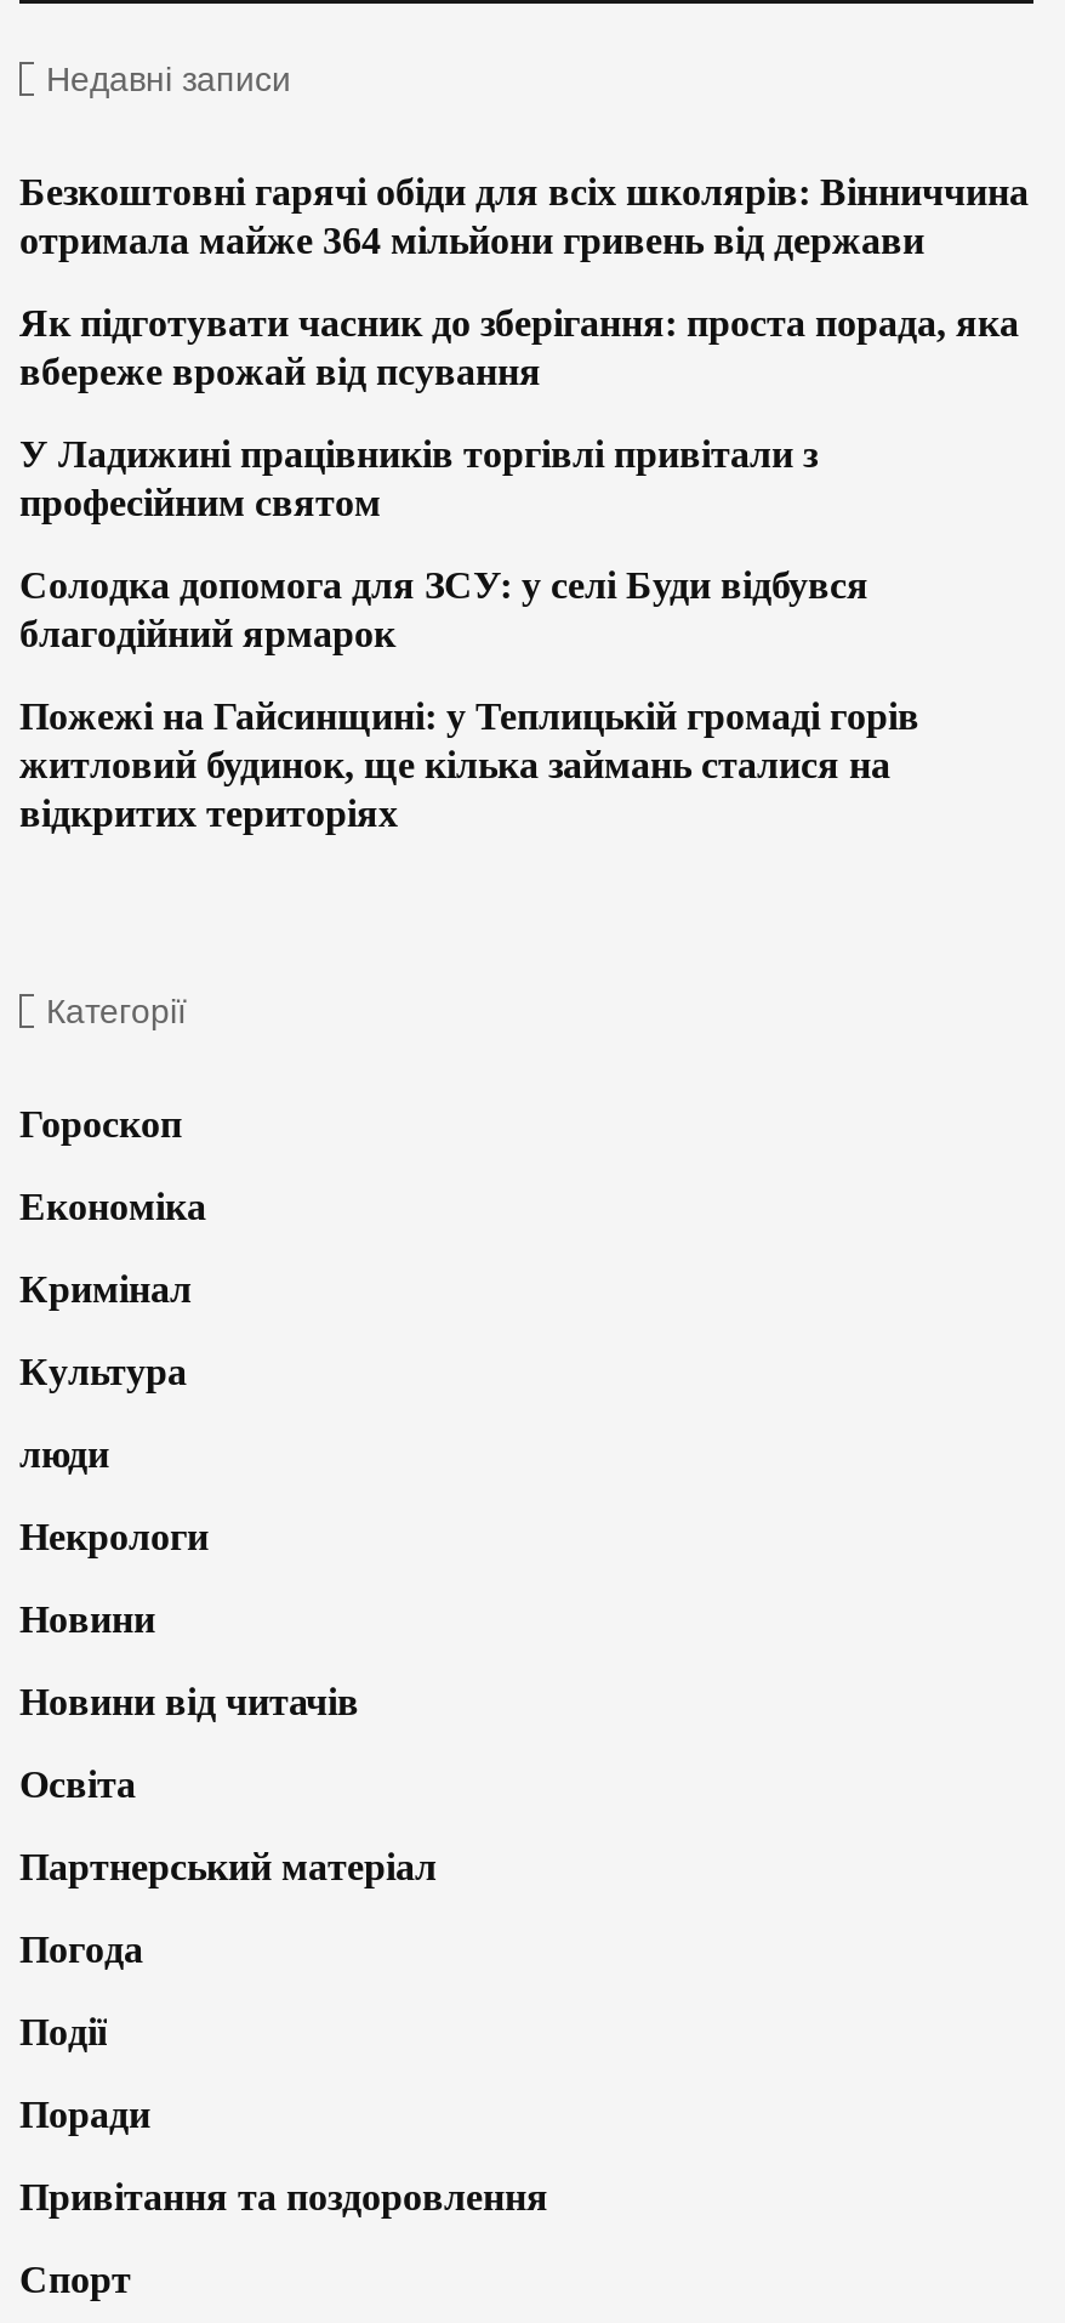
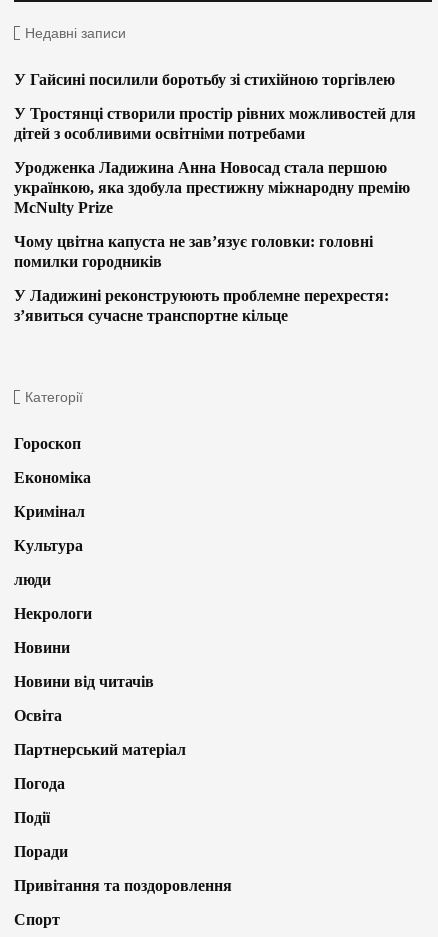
[19,171,1029,260] Безкоштовні гарячі обіди для всіх школярів: Вінниччина | отримала майже 364 мільйони гривень від держави -> [14,71,395,88] У Гайсині посилили боротьбу зі стихійною торгівлею
[19,302,1019,392] Як підготувати часник до зберігання: проста порада, яка | вбереже врожай від псування -> [14,105,416,142] У Тростянці створили простір рівних можливостей для | дітей з особливими освітніми потребами
[19,433,818,523] У Ладижині працівників торгівлі привітали з | професійним святом -> [14,159,410,216] Уродженка Ладижина Анна Новосад стала першою | українкою, яка здобула престижну міжнародну премію | McNulty Prize
[19,564,868,654] Солодка допомога для ЗСУ: у селі Буди відбувся | благодійний ярмарок -> [14,233,373,270] Чому цвітна капуста не зав’язує головки: головні | помилки городників
[19,695,919,833] Пожежі на Гайсинщині: у Теплицькій громаді горів | житловий будинок, ще кілька займань сталися на | відкритих територіях -> [14,287,389,324] У Ладижині реконструюють проблемне перехрестя: | з’явиться сучасне транспортне кільце

